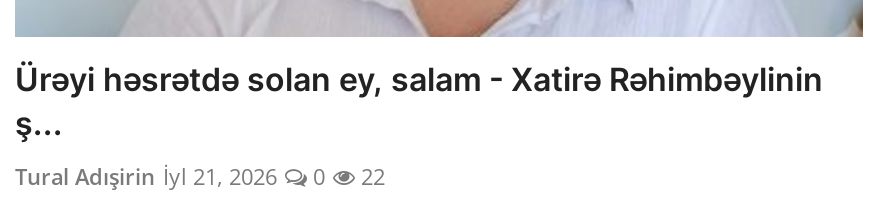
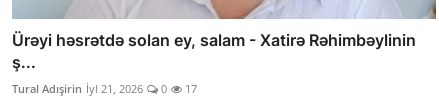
[15,161,385,191] Tural Adışirin İyl 21, 2026 0 22 -> [12,80,197,95] Tural Adışirin İyl 21, 2026 0 17

